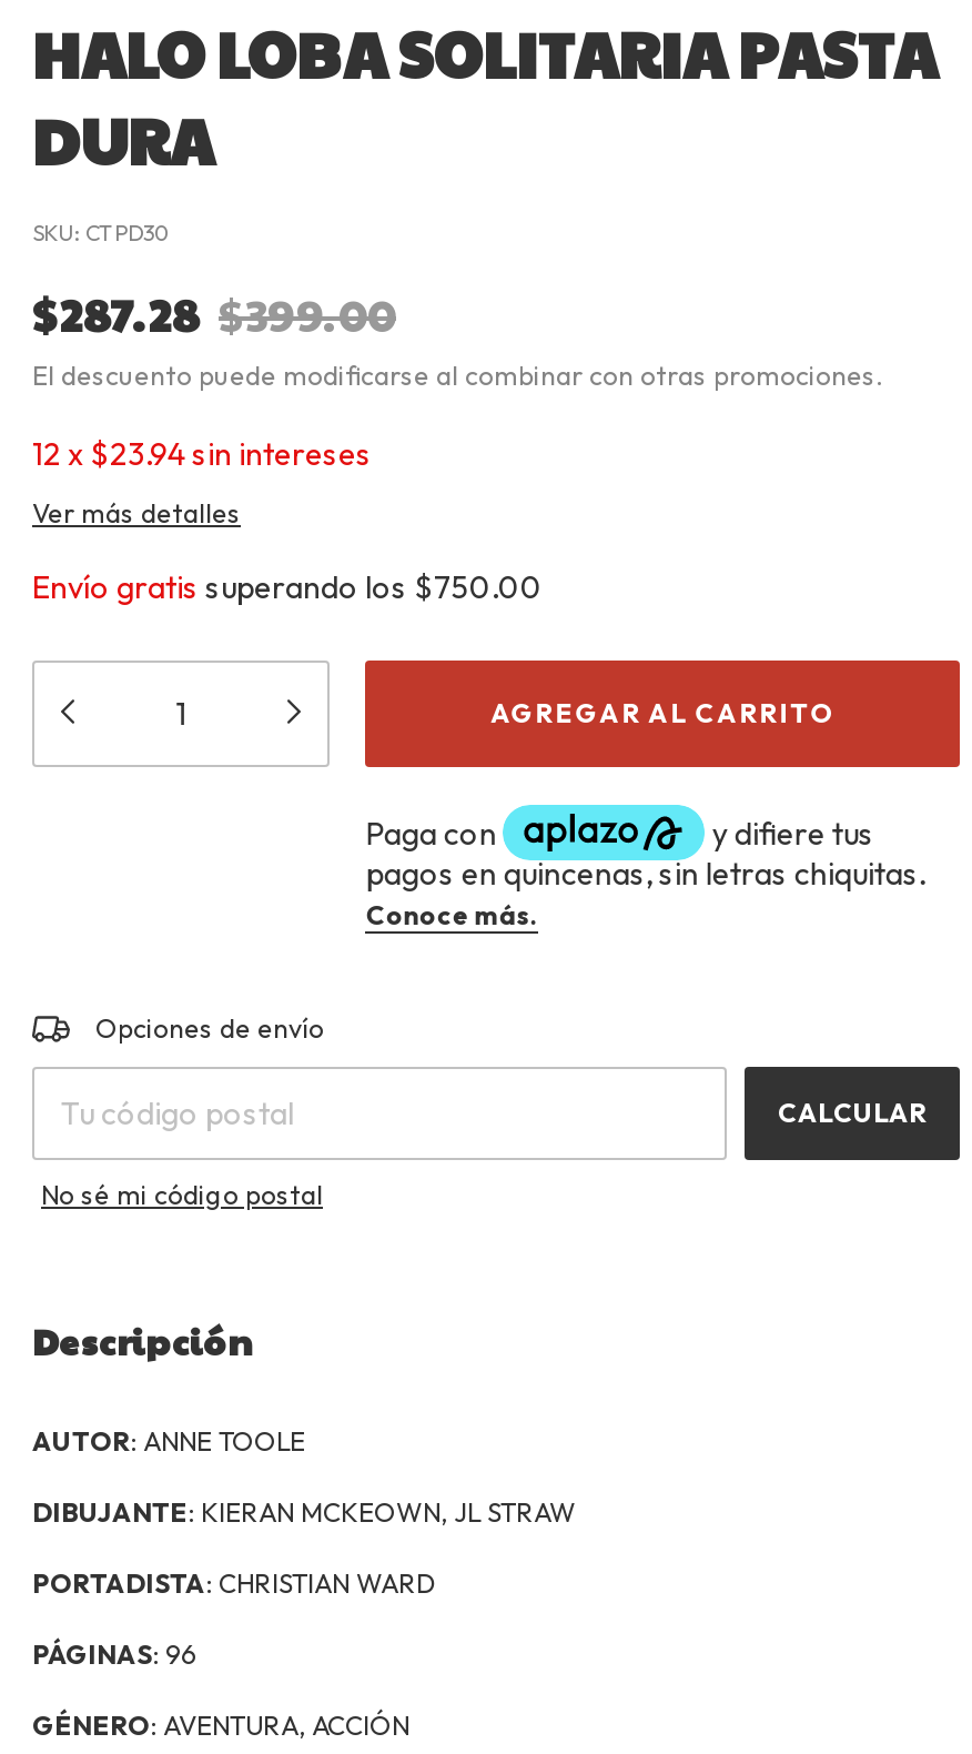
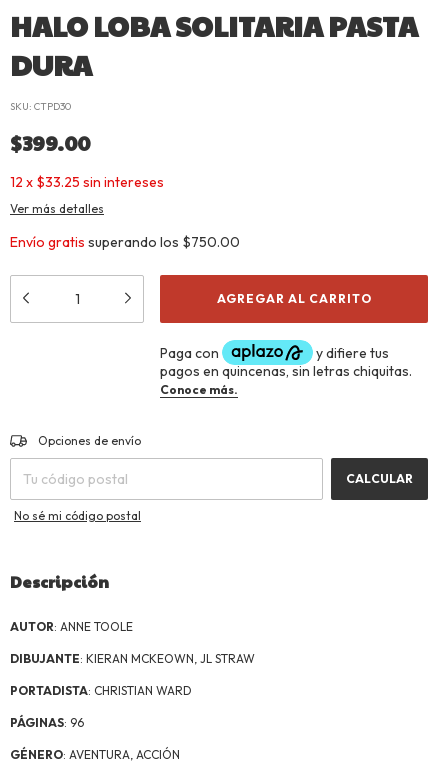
[32,283,882,392] $287.28 $399.00 | El descuento puede modificarse al combinar con otras promociones. -> [10,129,90,157] $399.00
[32,434,372,474] 12 x $23.94 sin intereses -> [10,173,164,191] 12 x $33.25 sin intereses

